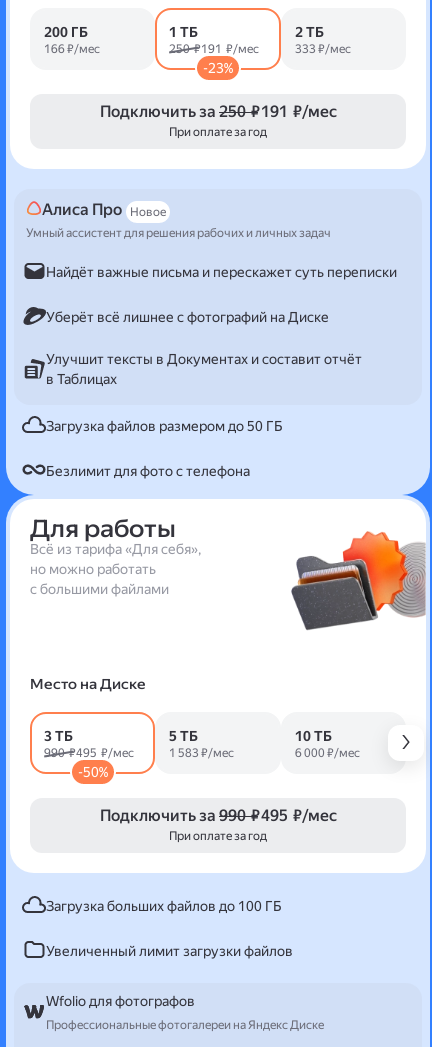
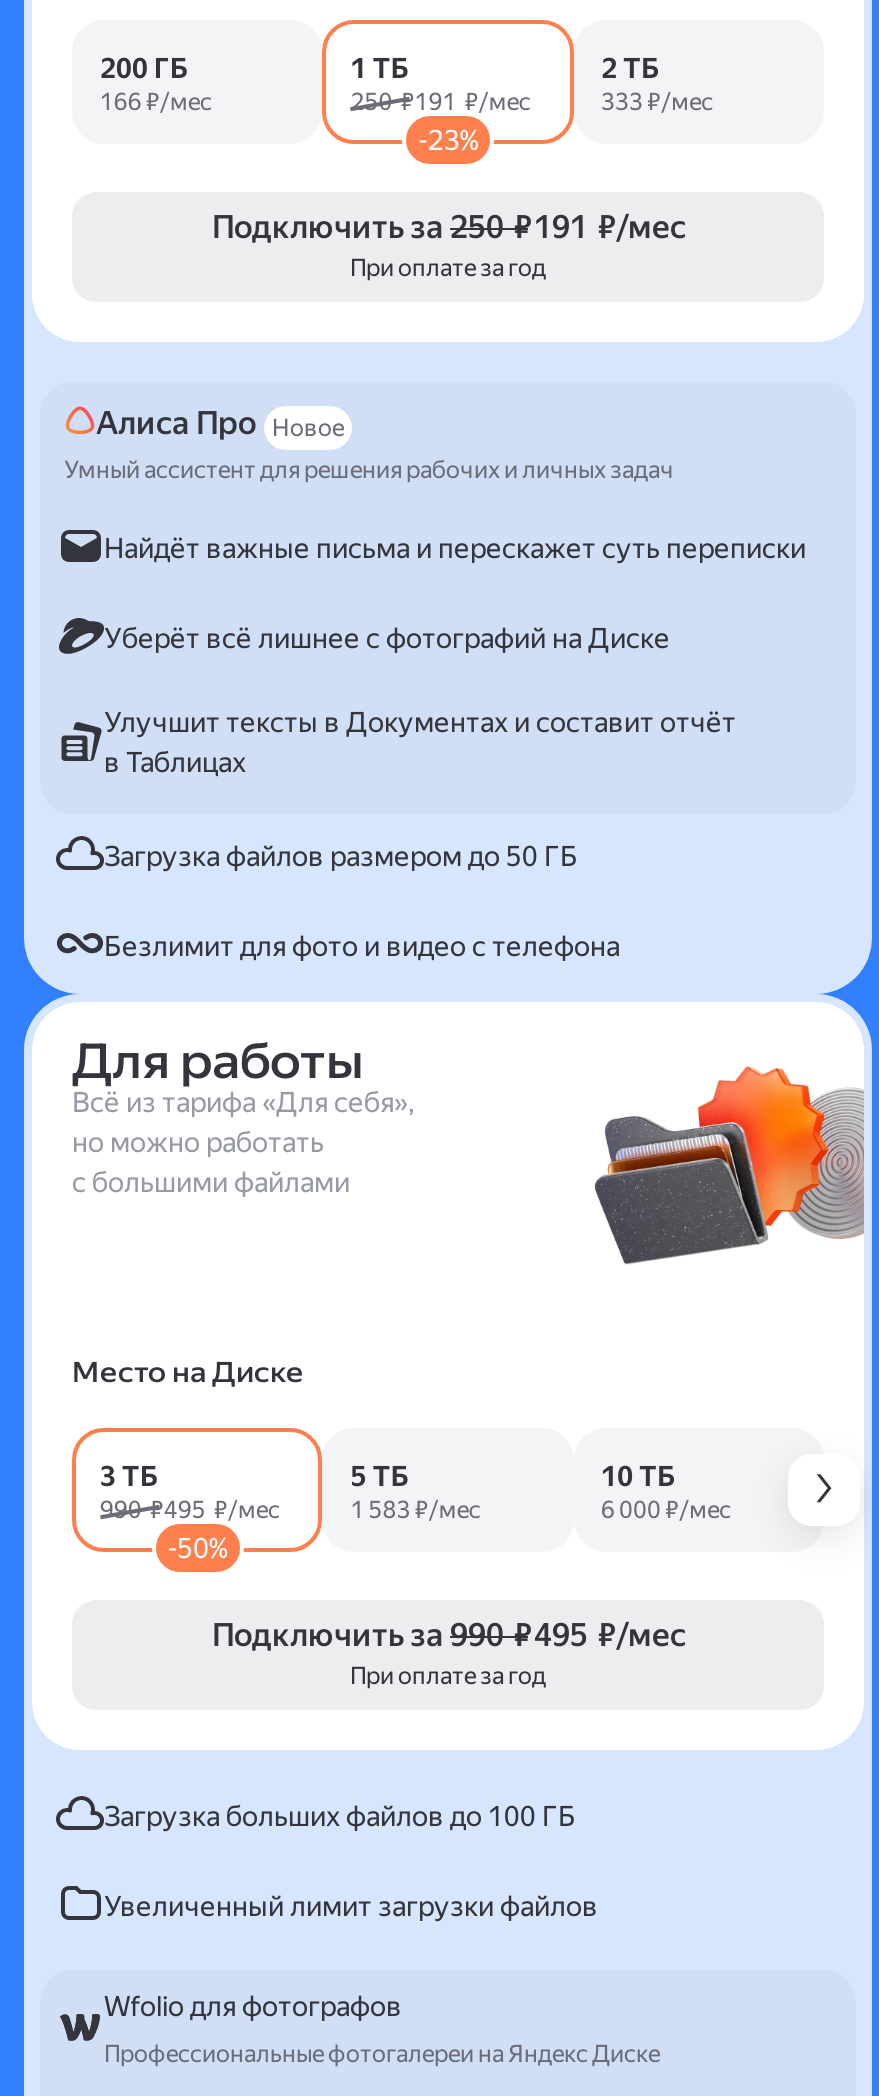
[46,462,250,478] Безлимит для фото с телефона -> [104,929,620,961] Безлимит для фото и видео с телефона

